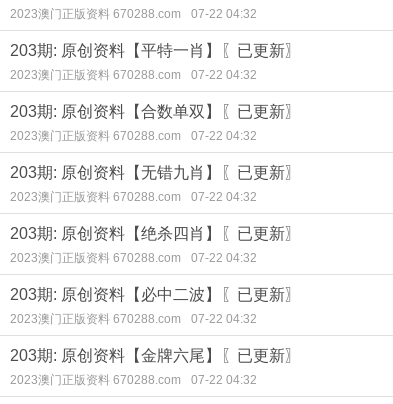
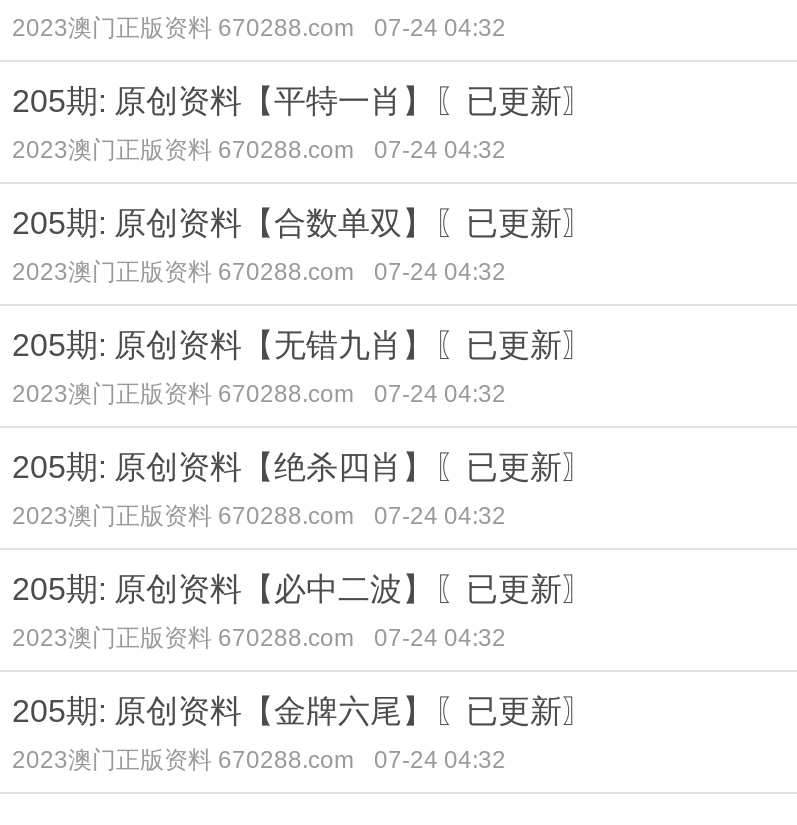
[10,7,257,21] 2023澳门正版资料 670288.com 07-22 04:32 -> [12,14,506,42] 2023澳门正版资料 670288.com 07-24 04:32
[10,42,301,59] 203期: 原创资料【平特一肖】〖已更新〗 -> [12,84,594,118] 205期: 原创资料【平特一肖】〖已更新〗
[10,68,257,82] 2023澳门正版资料 670288.com 07-22 04:32 -> [12,136,506,164] 2023澳门正版资料 670288.com 07-24 04:32
[10,103,301,120] 203期: 原创资料【合数单双】〖已更新〗 -> [12,206,594,240] 205期: 原创资料【合数单双】〖已更新〗
[10,129,257,143] 2023澳门正版资料 670288.com 07-22 04:32 -> [12,258,506,286] 2023澳门正版资料 670288.com 07-24 04:32
[10,164,301,181] 203期: 原创资料【无错九肖】〖已更新〗 -> [12,328,594,362] 205期: 原创资料【无错九肖】〖已更新〗
[10,190,257,204] 2023澳门正版资料 670288.com 07-22 04:32 -> [12,380,506,408] 2023澳门正版资料 670288.com 07-24 04:32
[10,225,301,242] 203期: 原创资料【绝杀四肖】〖已更新〗 -> [12,450,594,484] 205期: 原创资料【绝杀四肖】〖已更新〗
[10,251,257,265] 2023澳门正版资料 670288.com 07-22 04:32 -> [12,502,506,530] 2023澳门正版资料 670288.com 07-24 04:32
[10,286,301,303] 203期: 原创资料【必中二波】〖已更新〗 -> [12,572,594,606] 205期: 原创资料【必中二波】〖已更新〗
[10,312,257,326] 2023澳门正版资料 670288.com 07-22 04:32 -> [12,624,506,652] 2023澳门正版资料 670288.com 07-24 04:32
[10,347,301,364] 203期: 原创资料【金牌六尾】〖已更新〗 -> [12,694,594,728] 205期: 原创资料【金牌六尾】〖已更新〗
[10,373,257,387] 2023澳门正版资料 670288.com 07-22 04:32 -> [12,746,506,774] 2023澳门正版资料 670288.com 07-24 04:32

